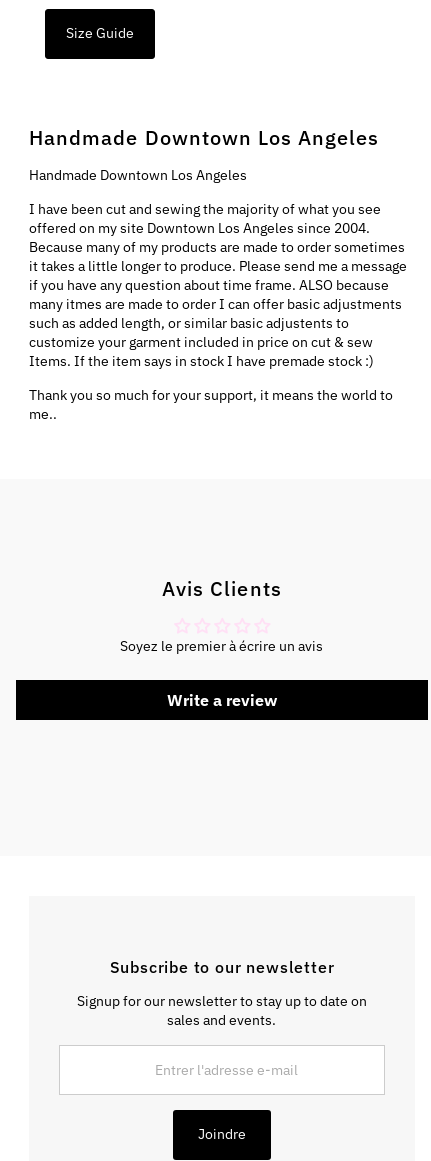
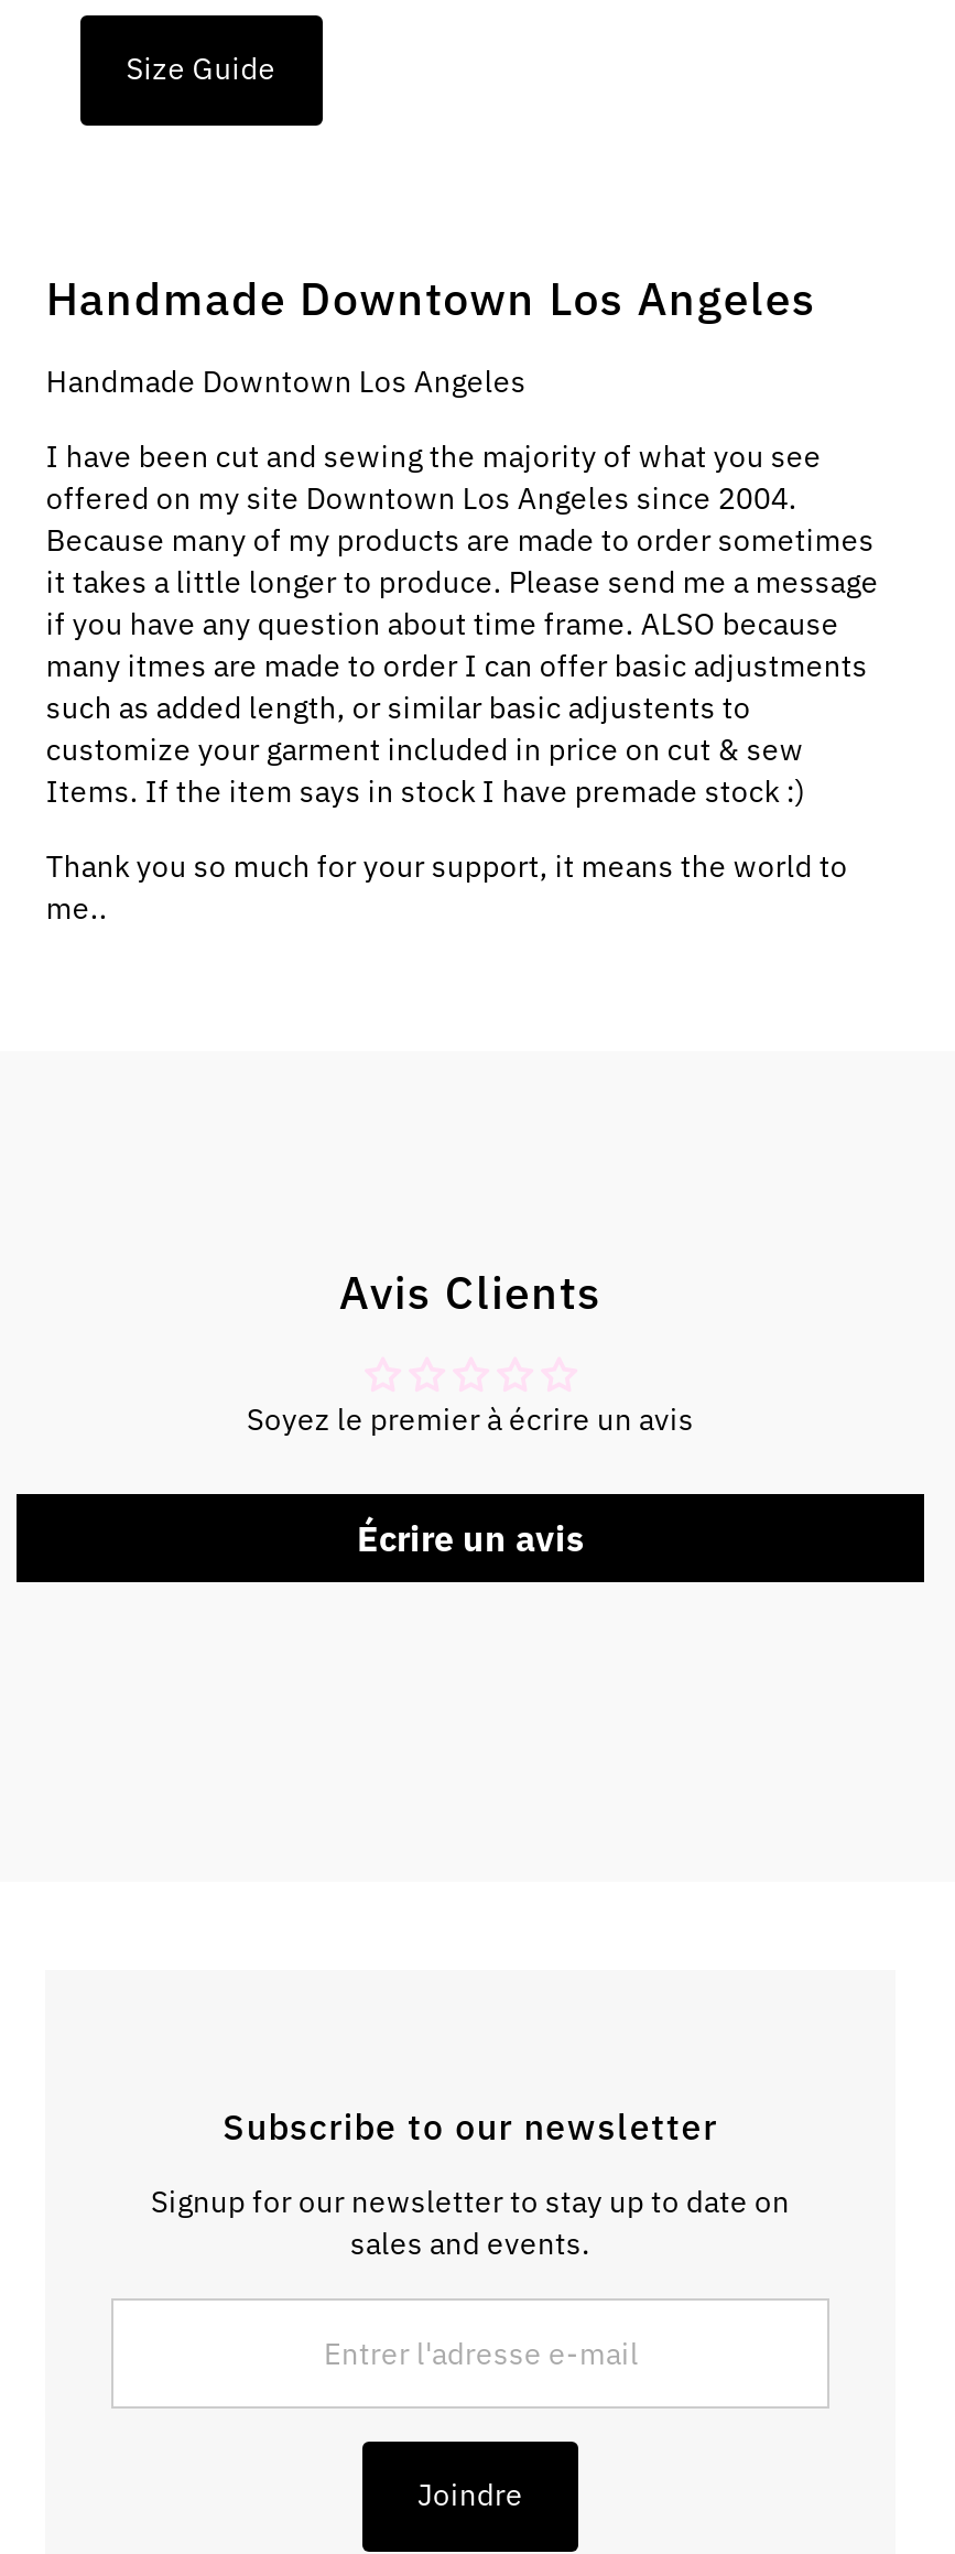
[167,690,277,710] Write a review -> [357,1515,584,1559] Écrire un avis

